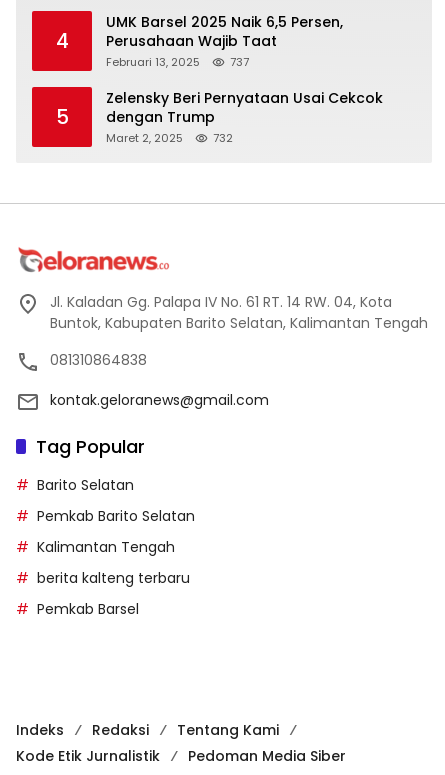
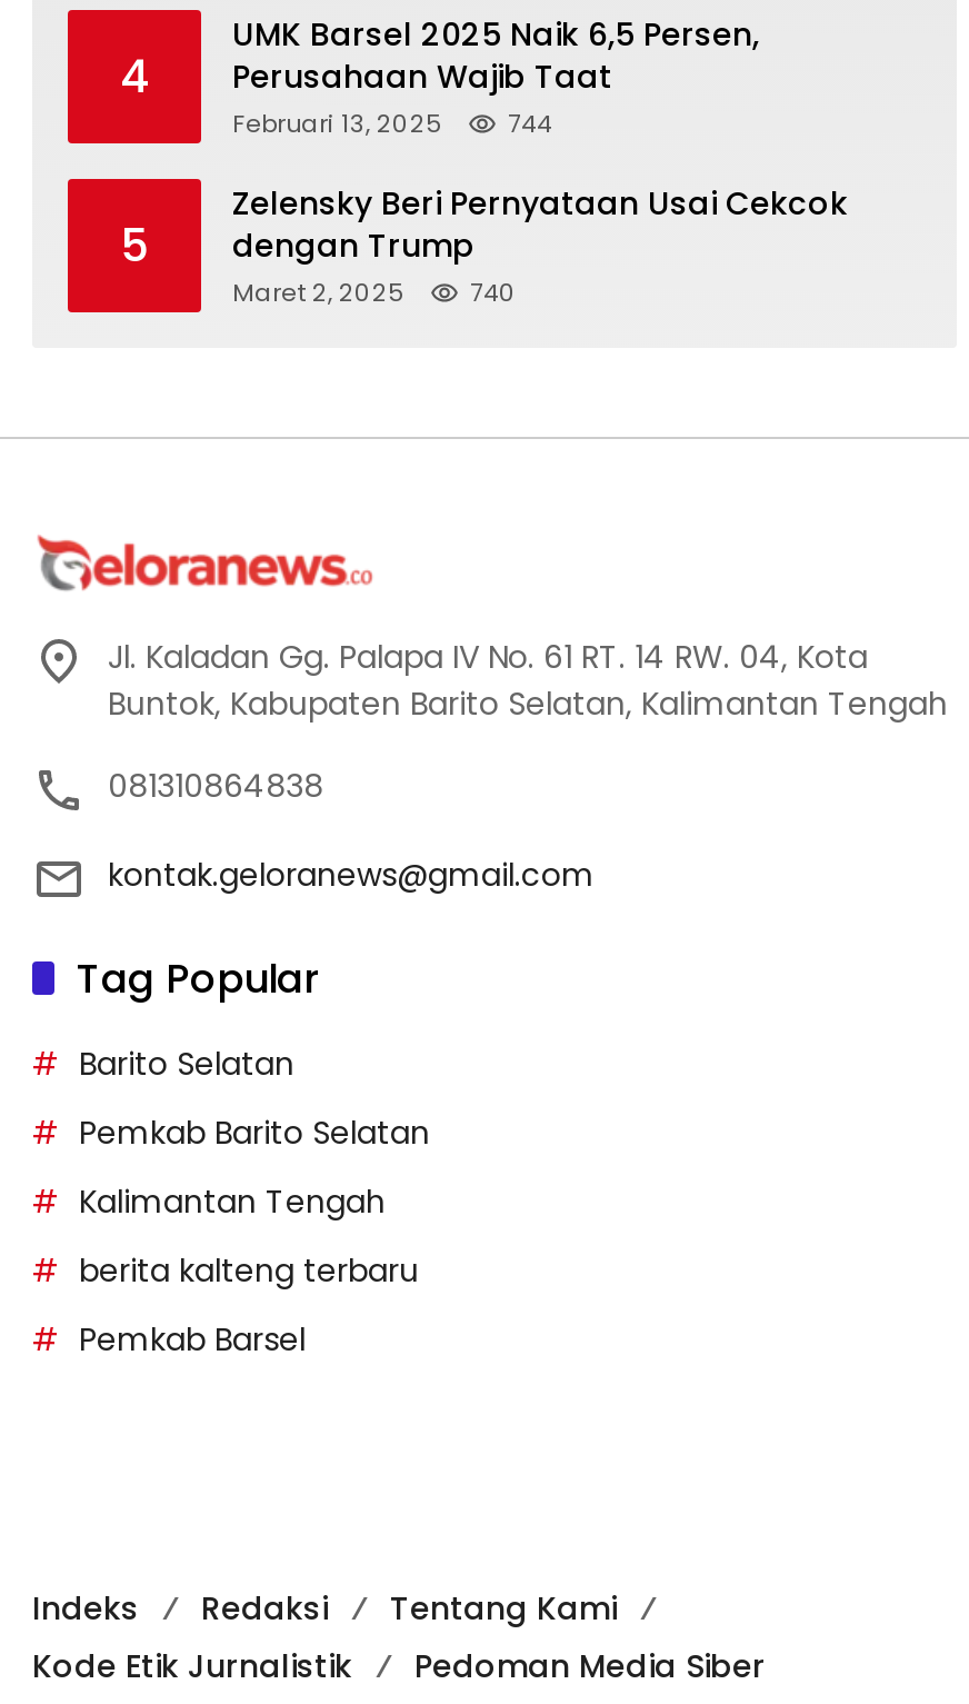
[106,54,249,70] Februari 13, 2025 737 -> [232,106,552,142] Februari 13, 2025 744
[106,130,233,146] Maret 2, 2025 732 -> [232,275,517,311] Maret 2, 2025 740

